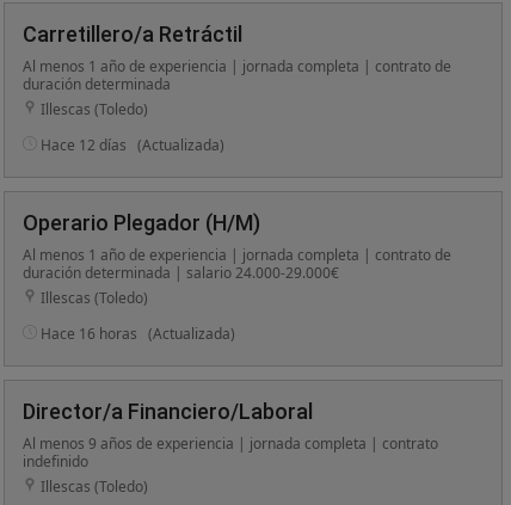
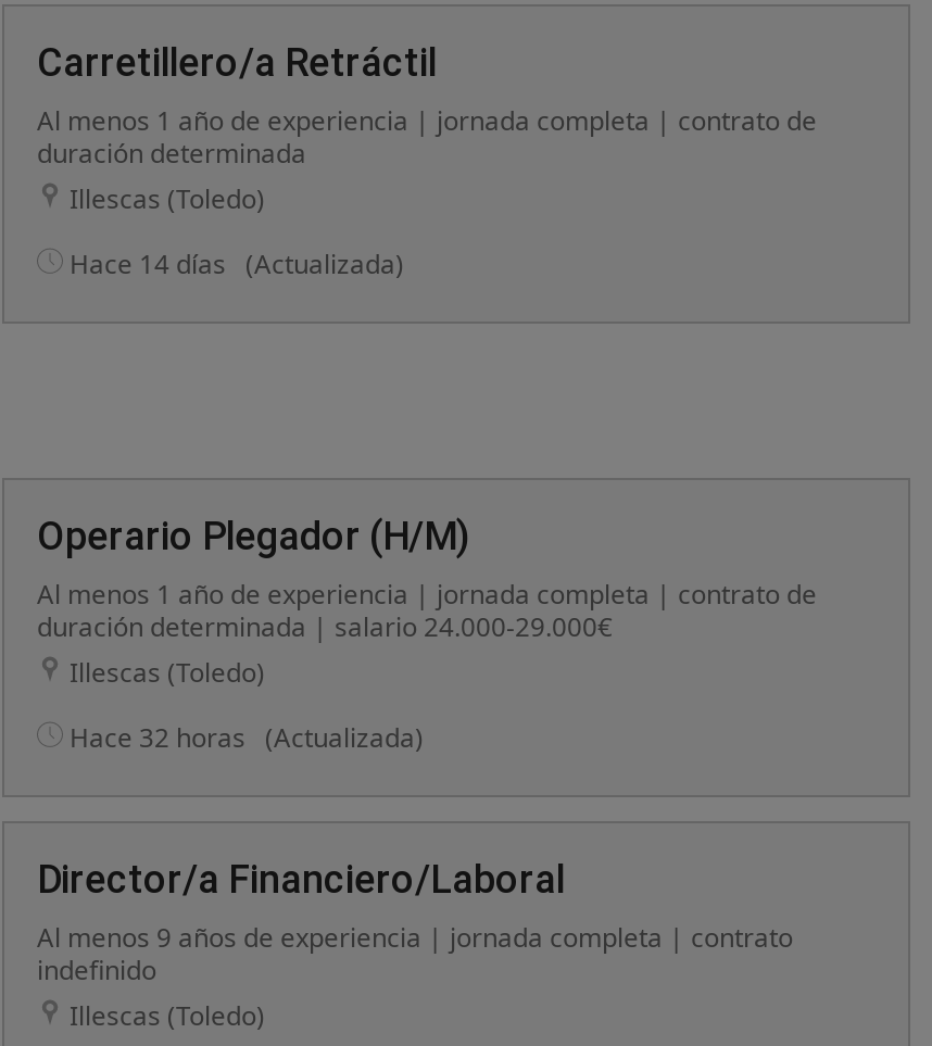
[41,135,224,155] Hace 12 días (Actualizada) -> [70,245,404,282] Hace 14 días (Actualizada)
[41,324,235,344] Hace 16 horas (Actualizada) -> [70,719,424,756] Hace 32 horas (Actualizada)

